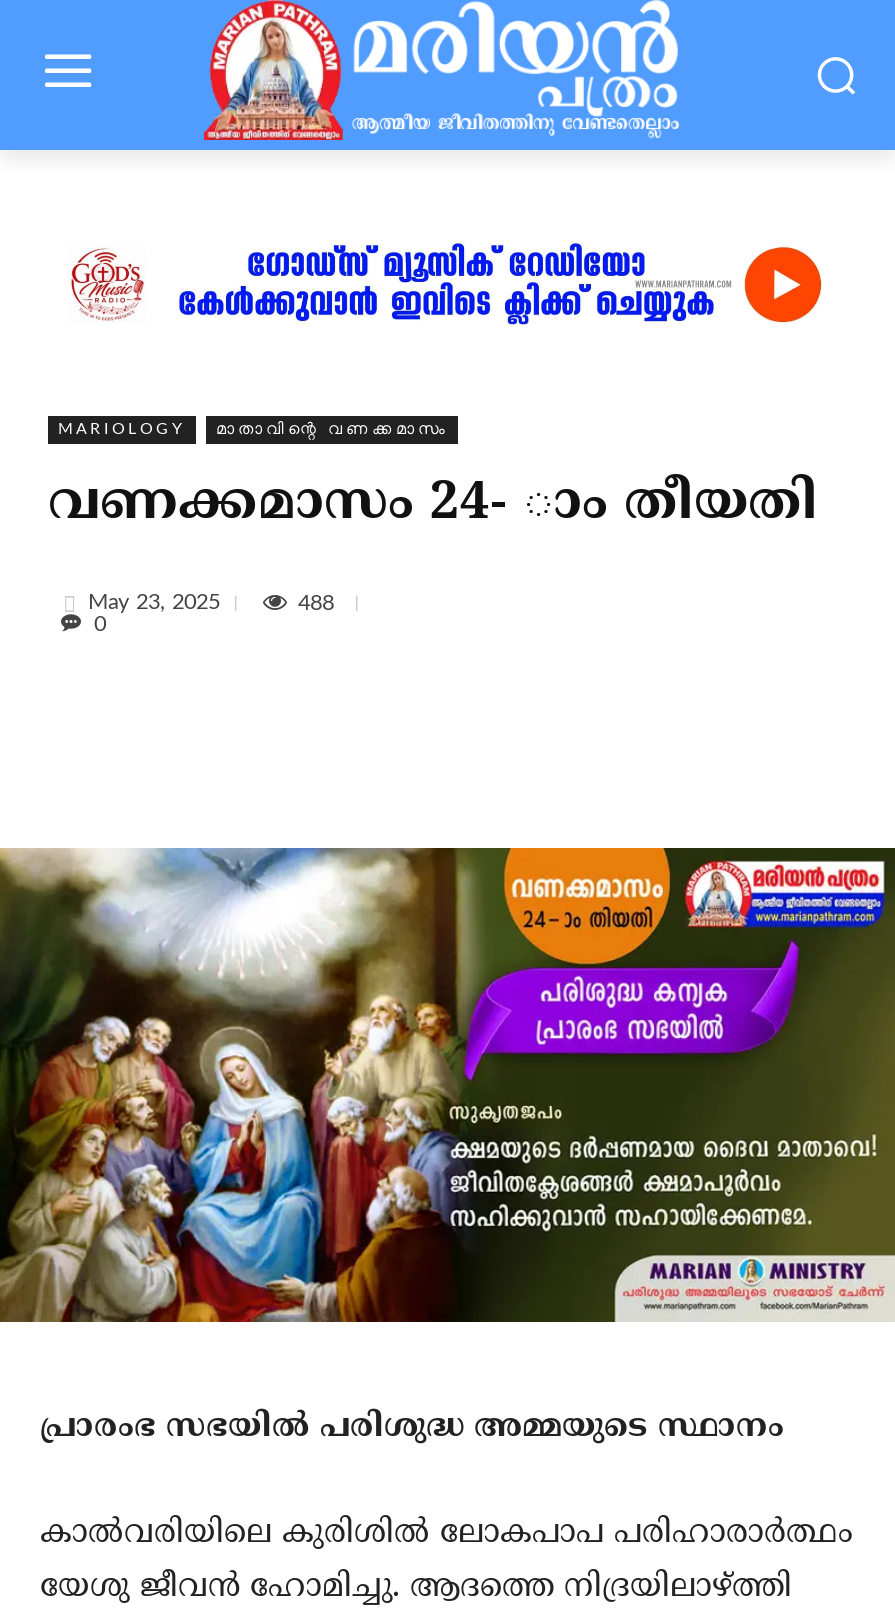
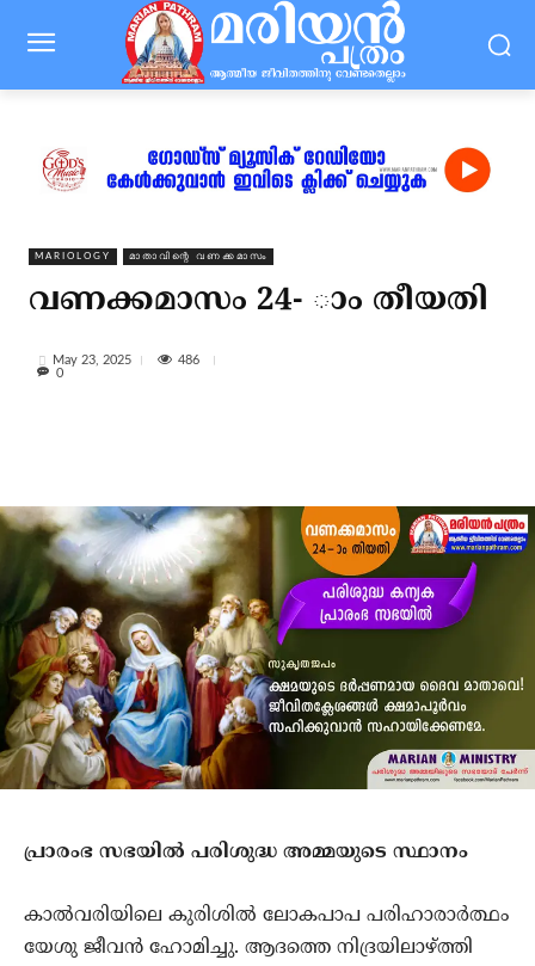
[298,591,334,613] 488 -> [178,353,199,366] 486

